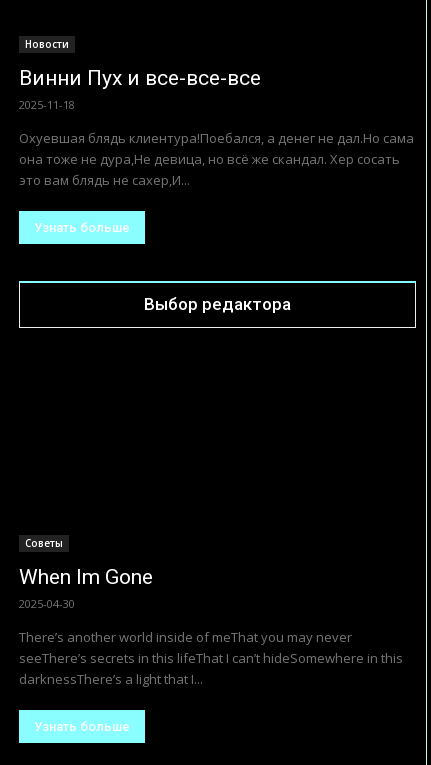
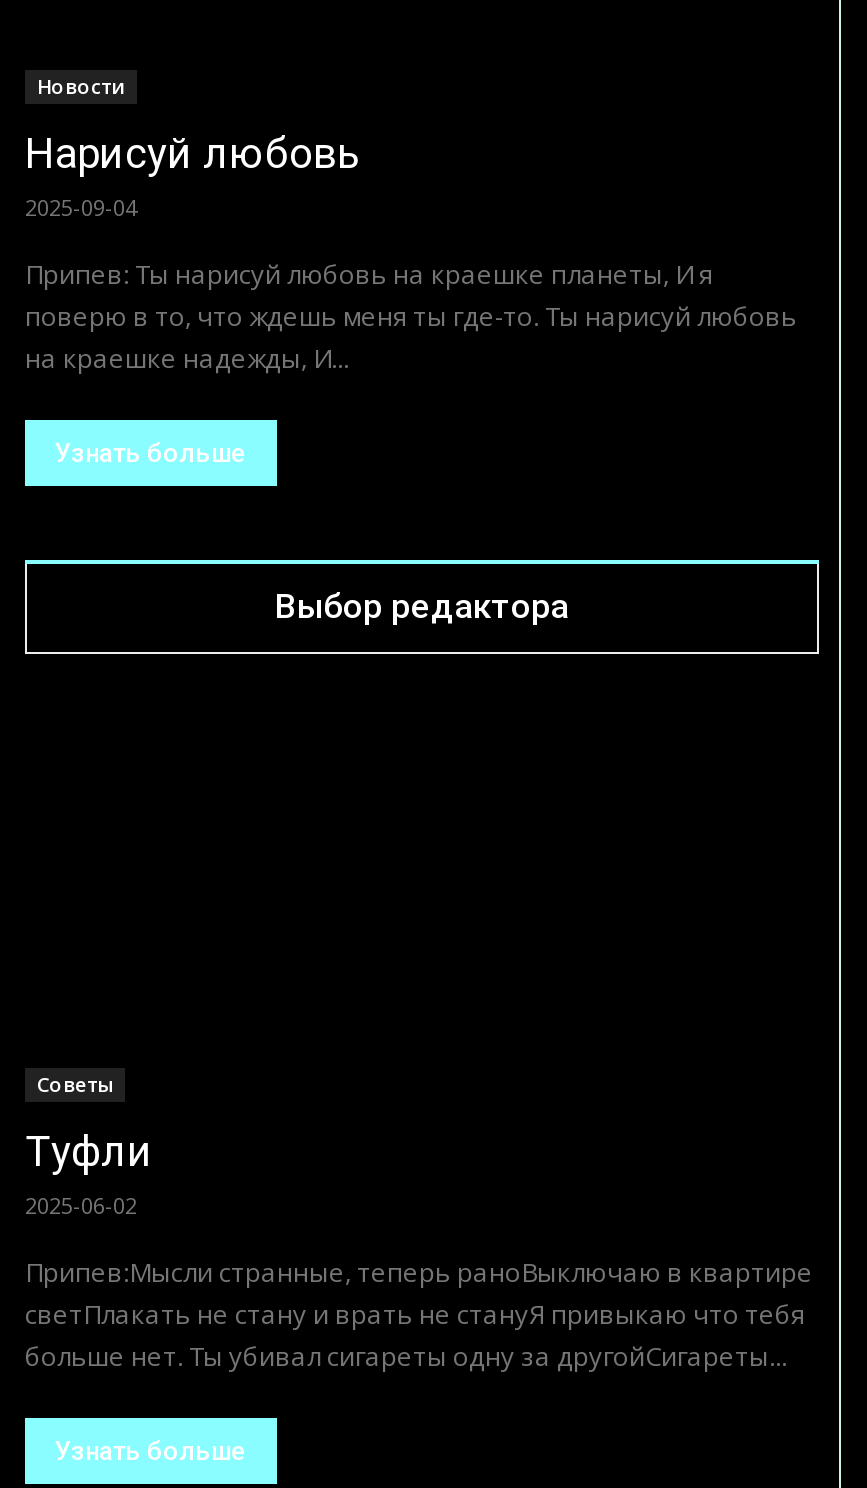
[19,65,261,111] Винни Пух и все-все-все | 2025-11-18 -> [25,129,361,221] Нарисуй любовь | 2025-09-04
[19,128,414,188] Охуевшая блядь клиентура!Поебался, а денег не дал.Но сама | она тоже не дура,Не девица, но всё же скандал. Хер сосать | это вам блядь не сахер,И... -> [25,255,797,375] Припев: Ты нарисуй любовь на краешке планеты, И я | поверю в то, что ждешь меня ты где-то. Ты нарисуй любовь | на краешке надежды, И...
[19,565,153,611] When Im Gone | 2025-04-30 -> [25,1128,153,1220] Туфли | 2025-06-02
[19,628,403,688] There’s another world inside of meThat you may never | seeThere’s secrets in this lifeThat I can’t hideSomewhere in this | darknessThere’s a light that I... -> [25,1254,813,1374] Припев:Мысли странные, теперь раноВыключаю в квартире | светПлакать не стану и врать не стануЯ привыкаю что тебя | больше нет. Ты убивал сигареты одну за другойСигареты...

